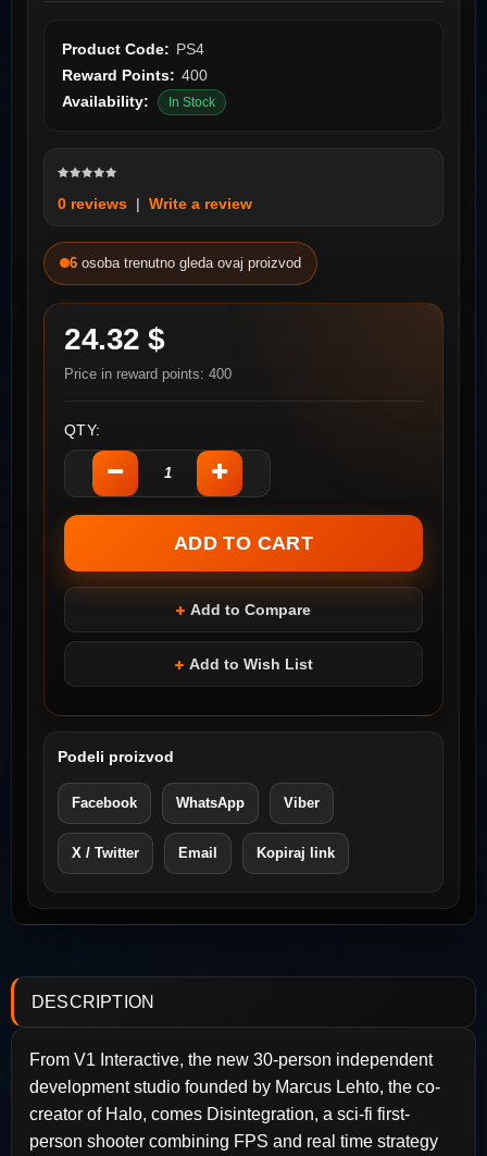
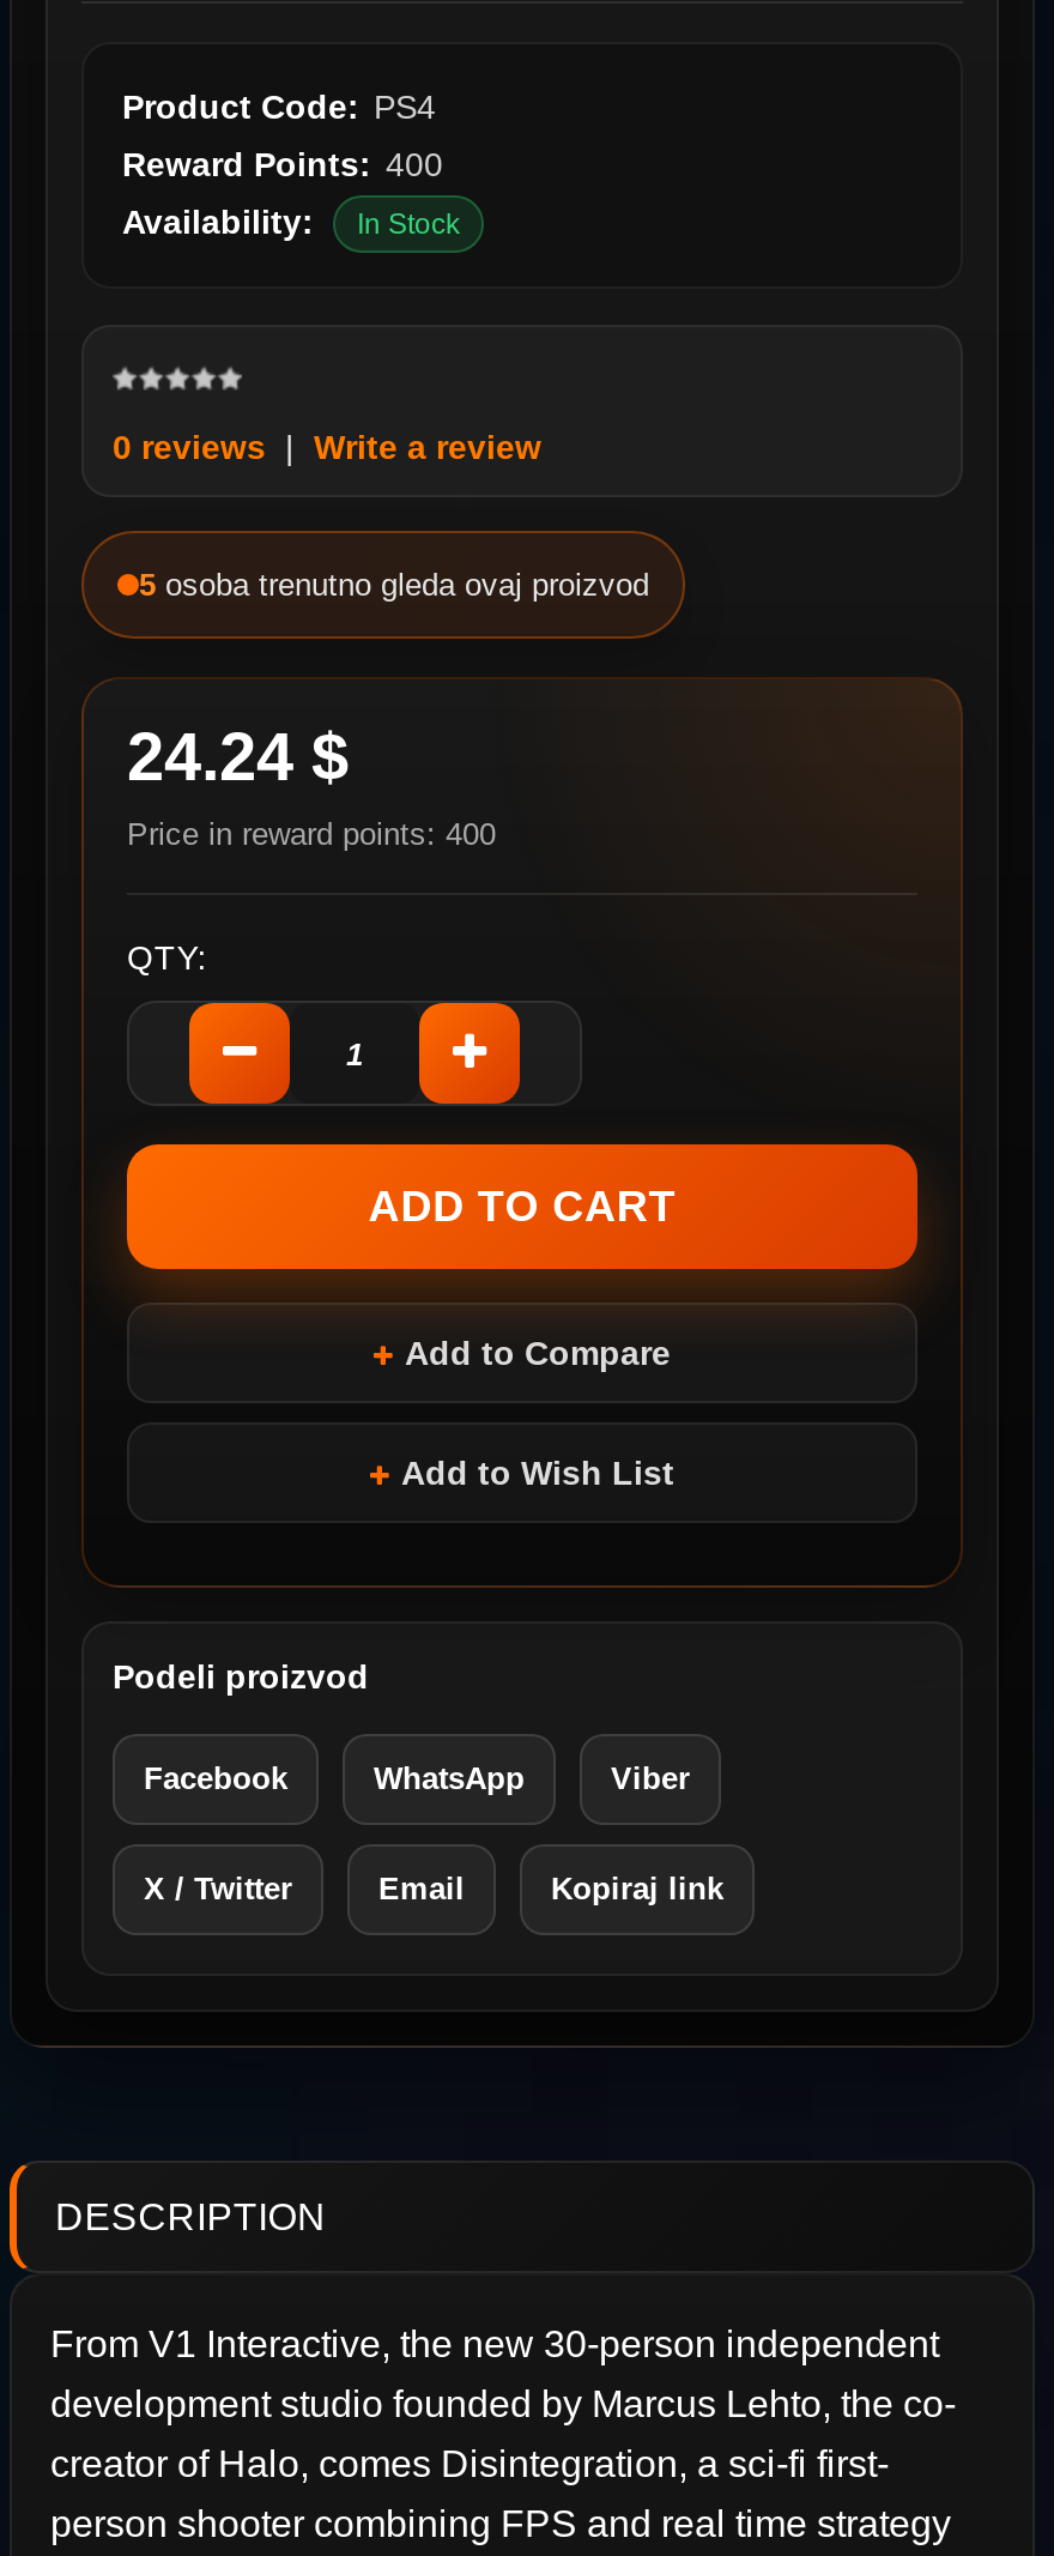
[70,254,301,271] 6 osoba trenutno gleda ovaj proizvod -> [139,566,649,602] 5 osoba trenutno gleda ovaj proizvod
[64,322,165,356] 24.32 $ -> [127,721,349,795] 24.24 $

